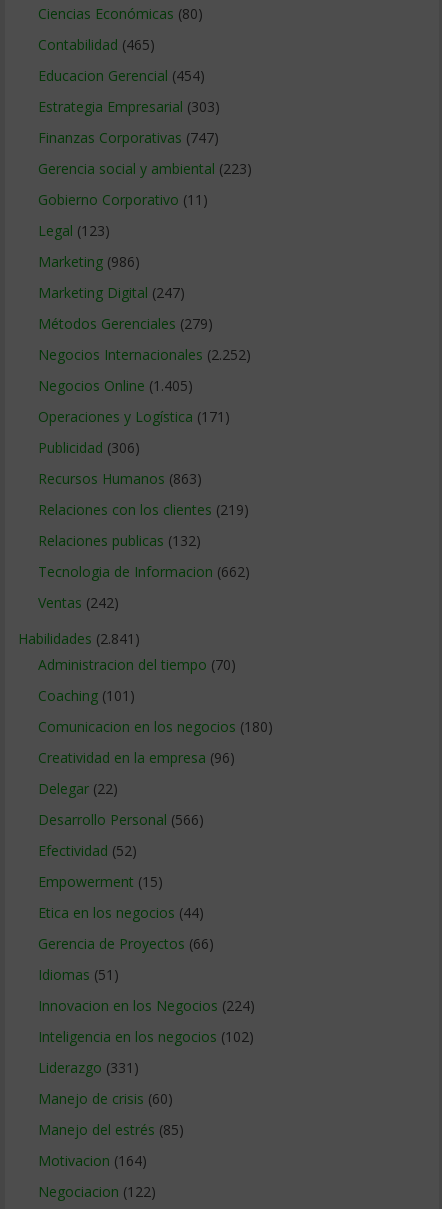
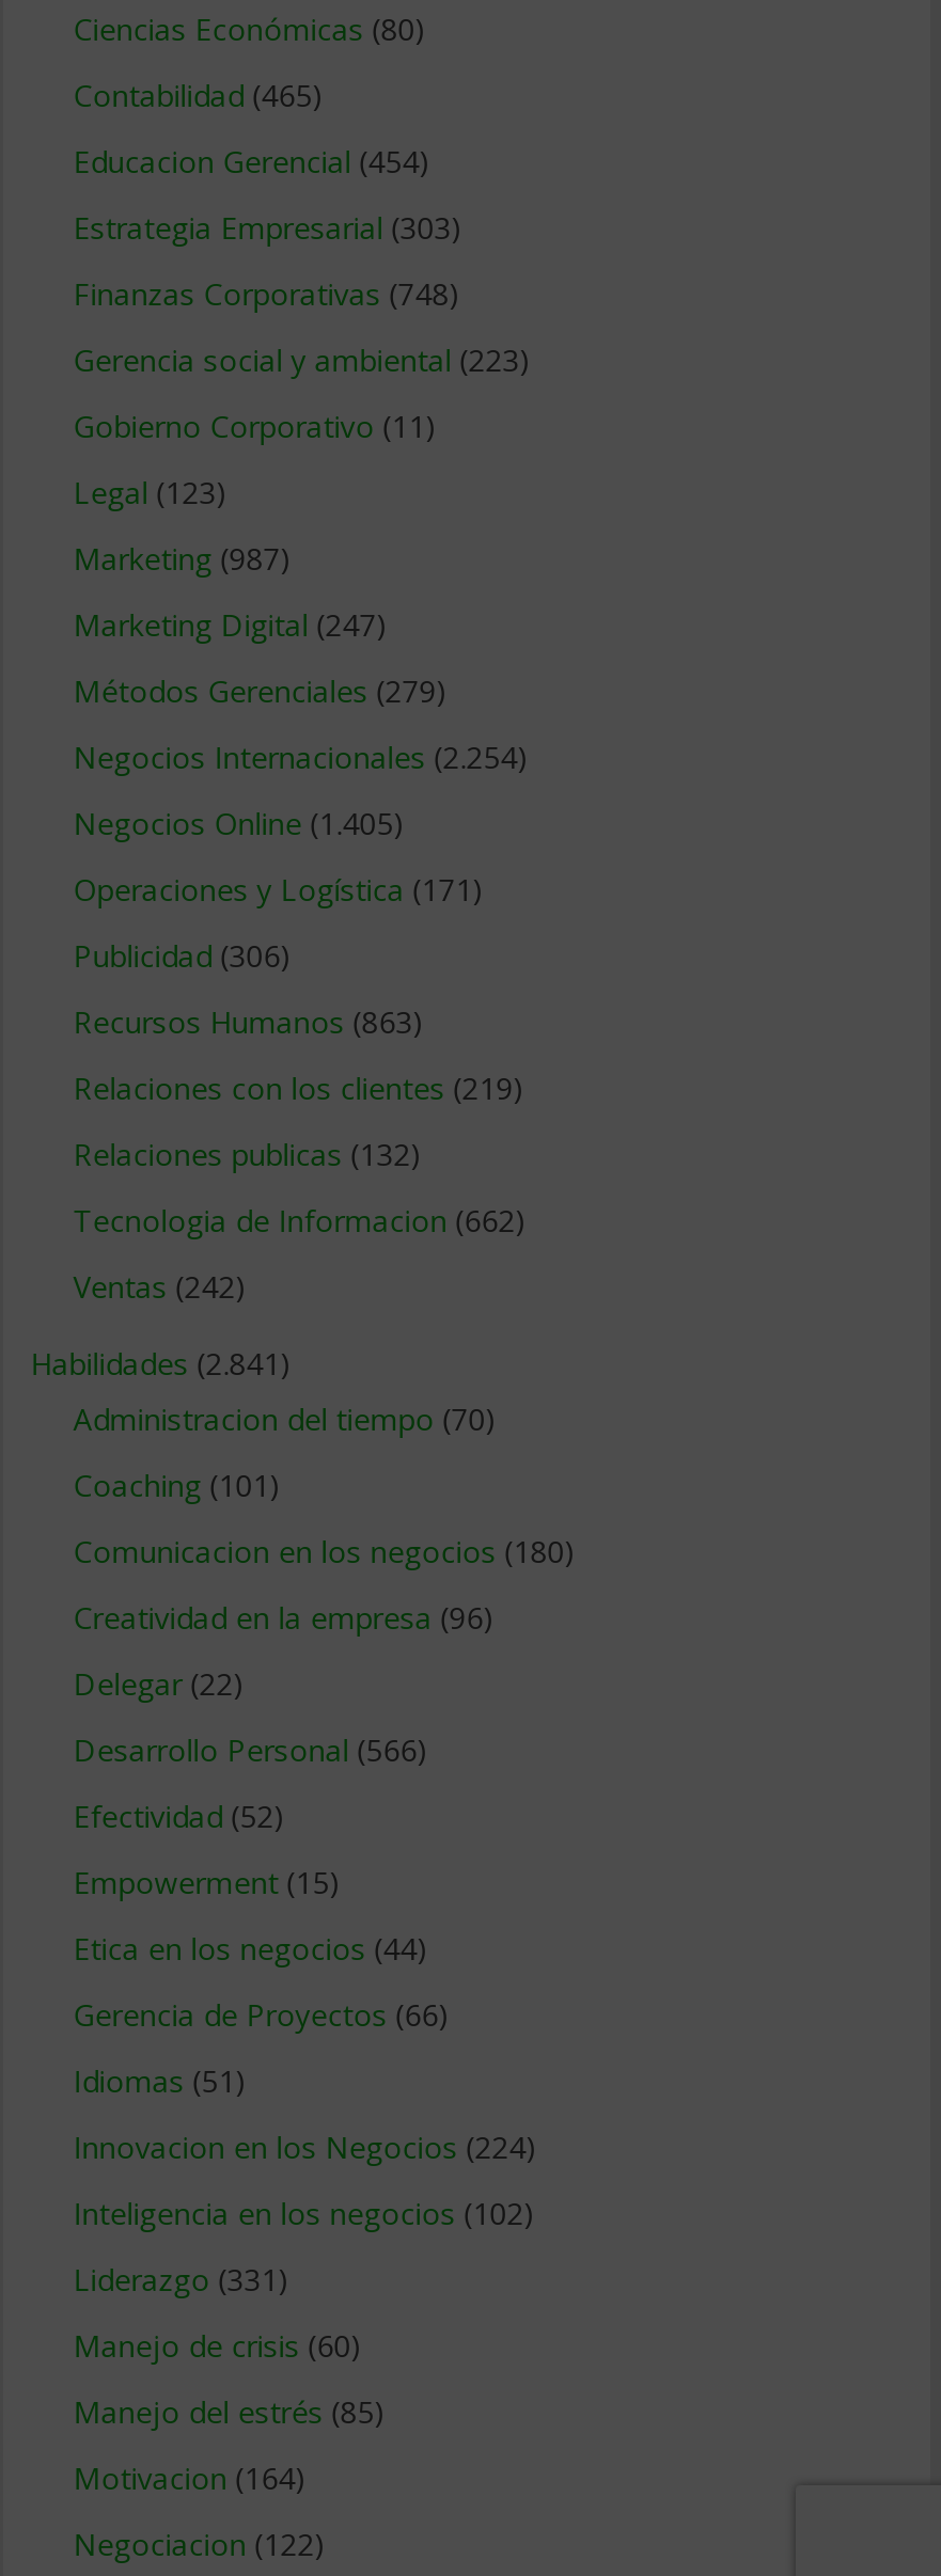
[38,128,219,147] Finanzas Corporativas (747) -> [73,273,460,314] Finanzas Corporativas (748)
[38,252,140,271] Marketing (986) -> [73,538,291,578] Marketing (987)
[38,345,251,364] Negocios Internacionales (2.252) -> [73,736,528,777] Negocios Internacionales (2.254)

